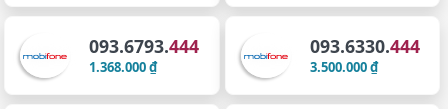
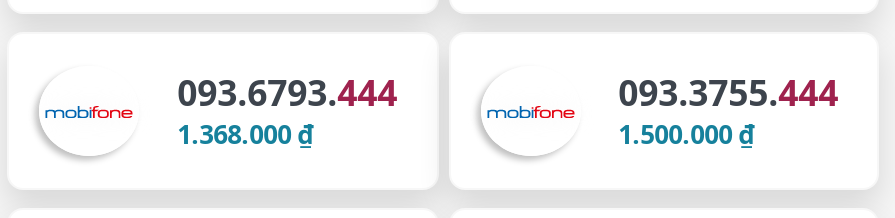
[310,34,420,58] 093.6330.444 -> [618,69,838,117] 093.3755.444
[310,58,378,76] 3.500.000 ₫ -> [618,117,754,153] 1.500.000 ₫

